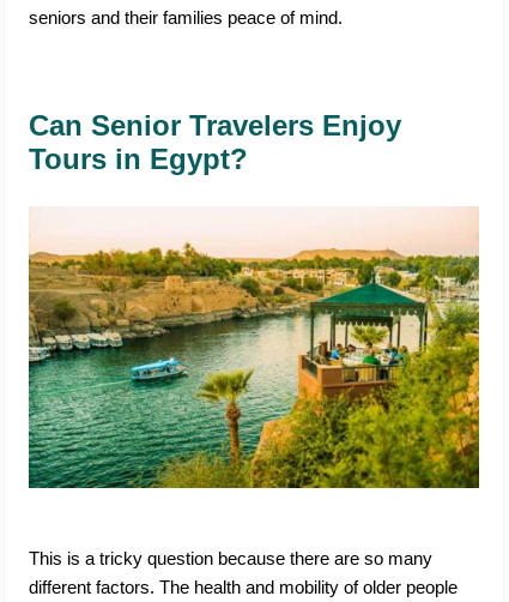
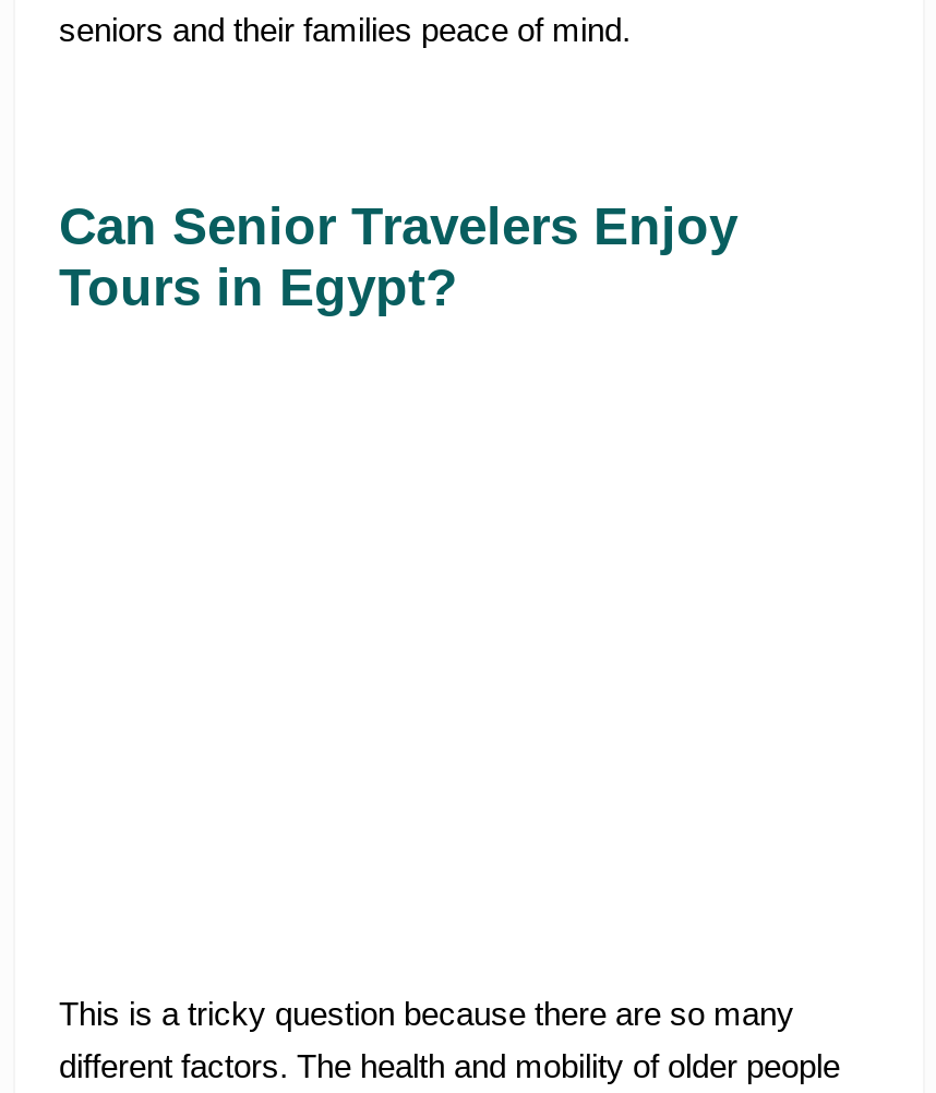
[28,206,480,489] [image] -> none

